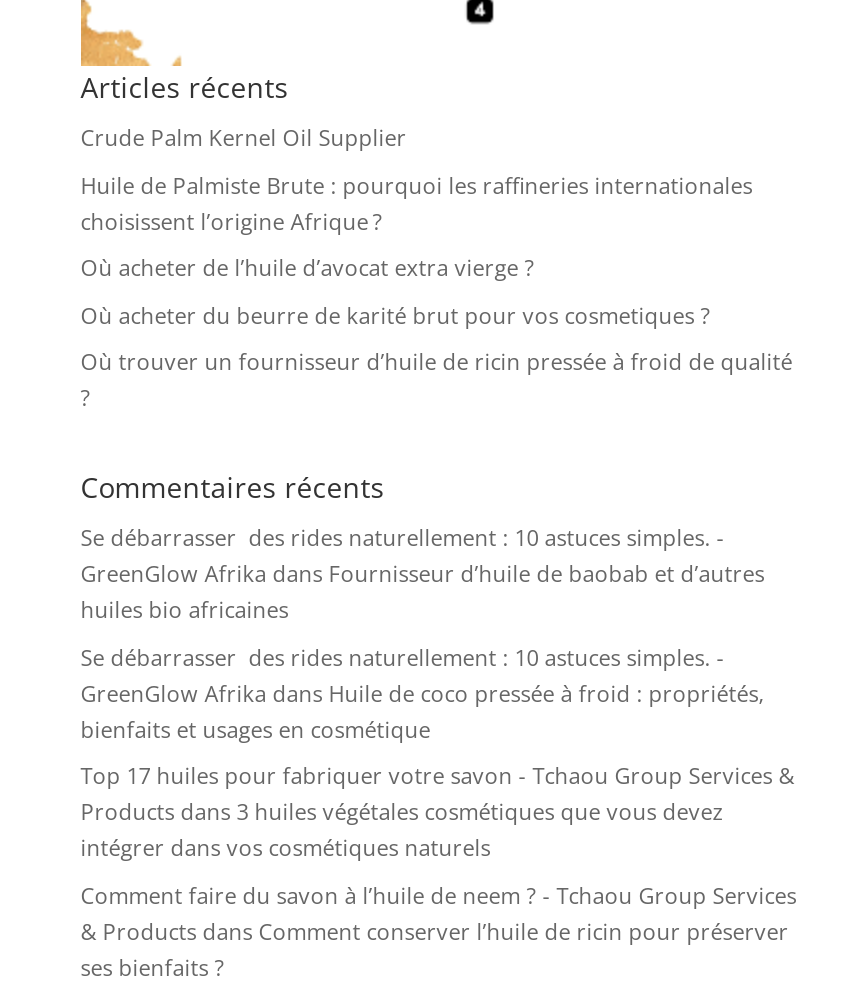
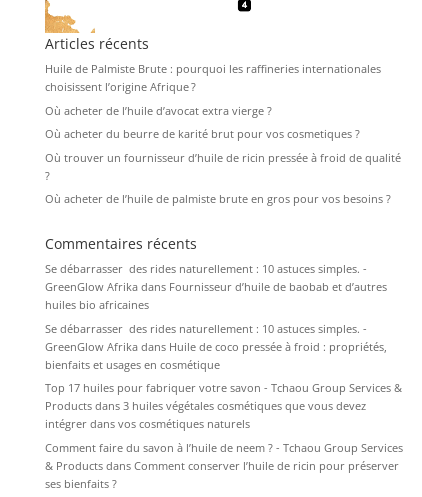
[81,122,407,152] Crude Palm Kernel Oil Supplier -> none
moved [81,169,793,376] -> [45,61,401,164]: Huile de Palmiste Brute : pourquoi les raffineries internationales | choisissent l’origine Afrique ? | Où acheter de l’huile d’avocat extra vierge ? | Où acheter du beurre de karité brut pour vos cosmetiques ? | Où trouver un fournisseur d’huile de ricin pressée à froid de qualité
none -> [45,191,391,206] Où acheter de l’huile de palmiste brute en gros pour vos besoins ?

